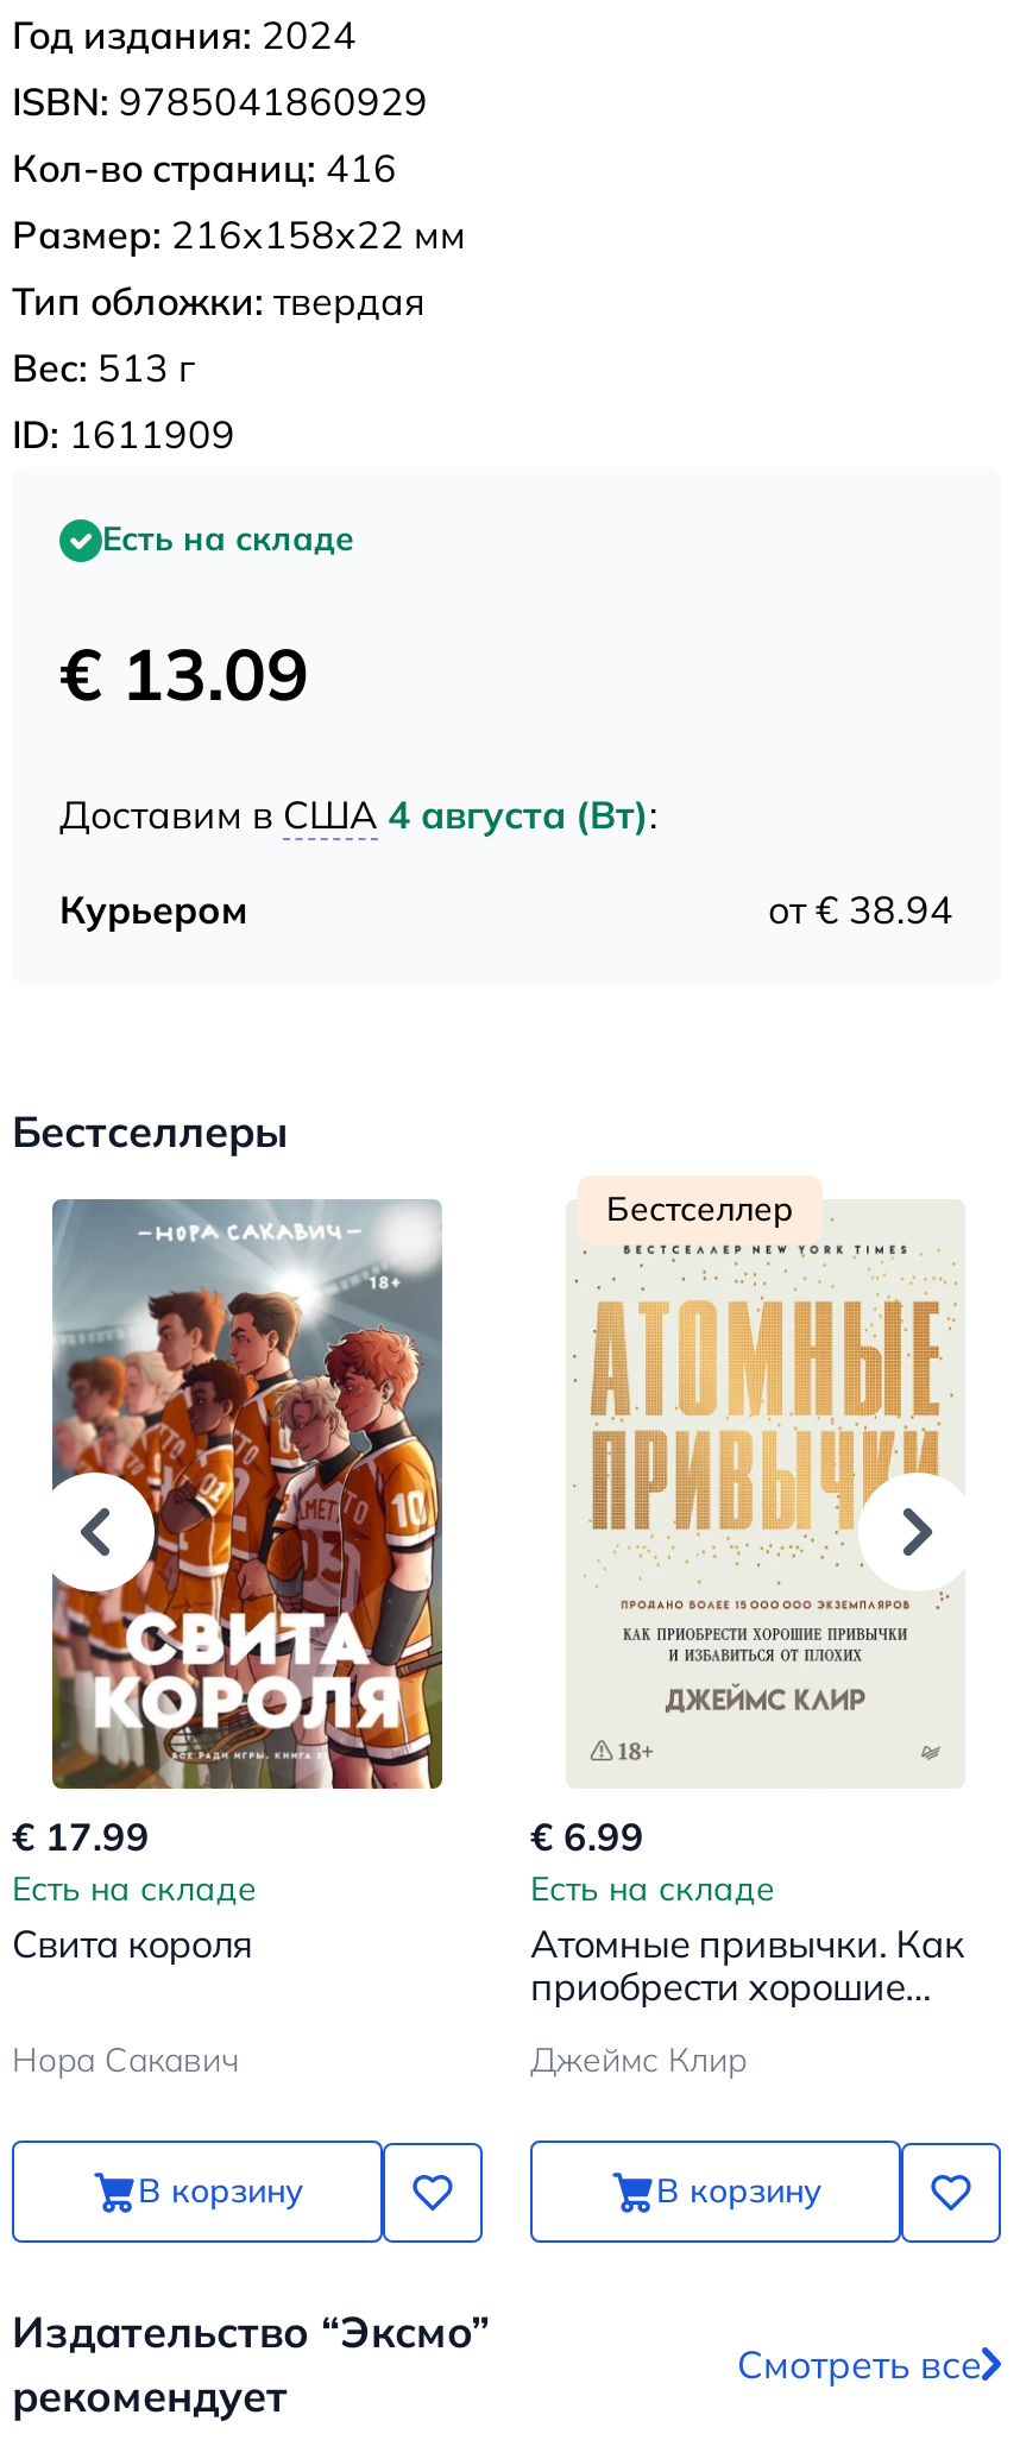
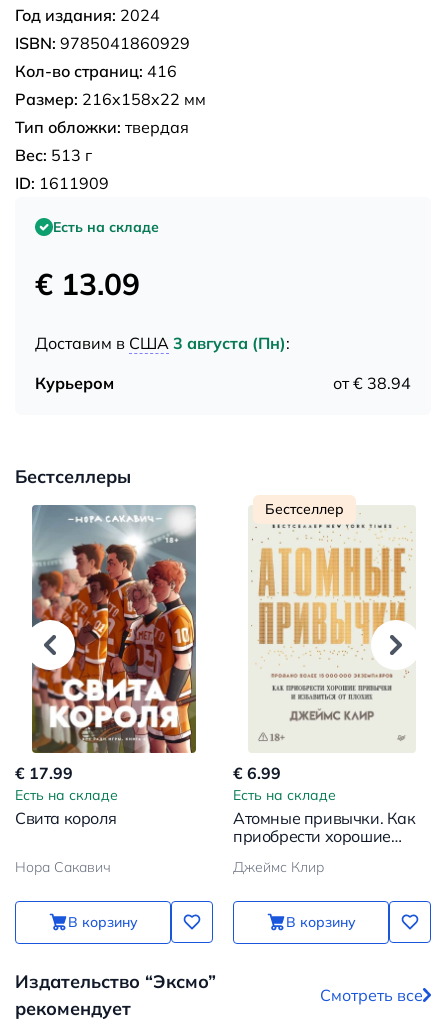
[59,790,659,837] Доставим в США 4 августа (Вт): -> [35,333,290,353] Доставим в США 3 августа (Пн):

